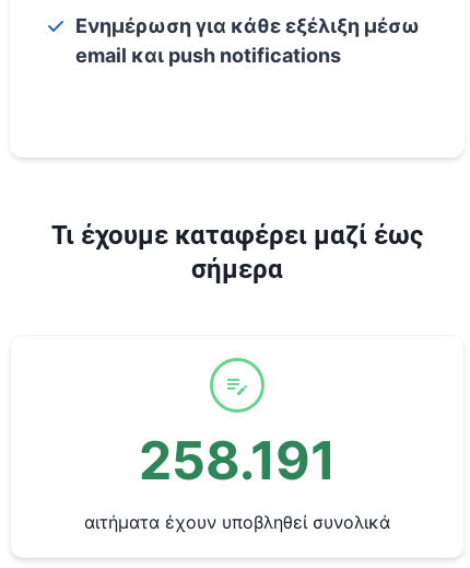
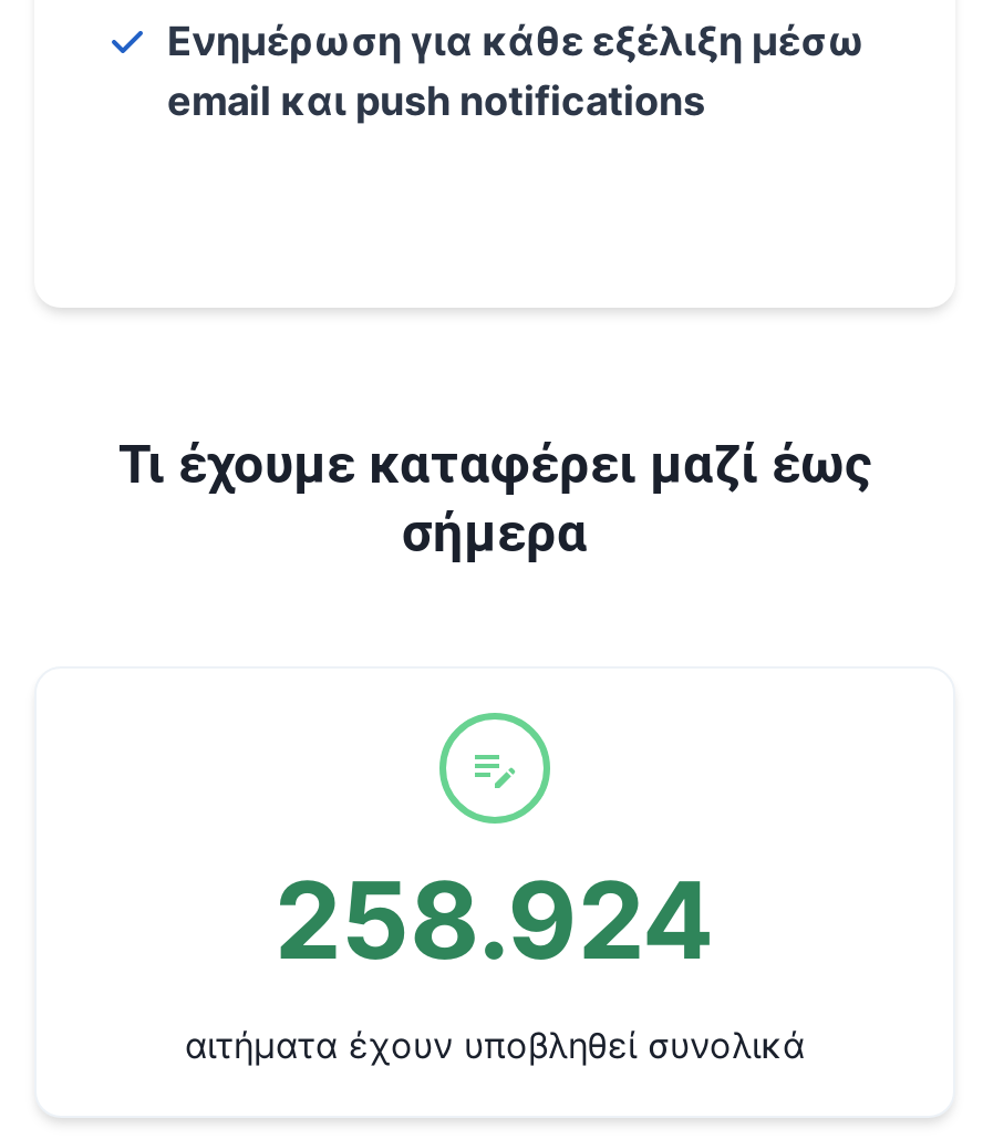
[139,428,336,493] 258.191 -> [275,855,715,986] 258.924

